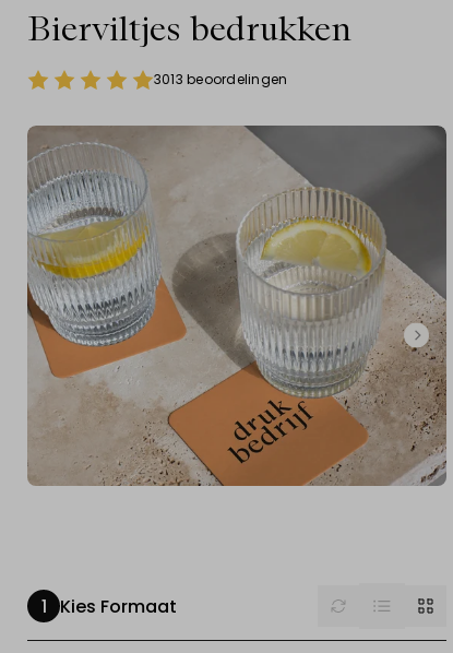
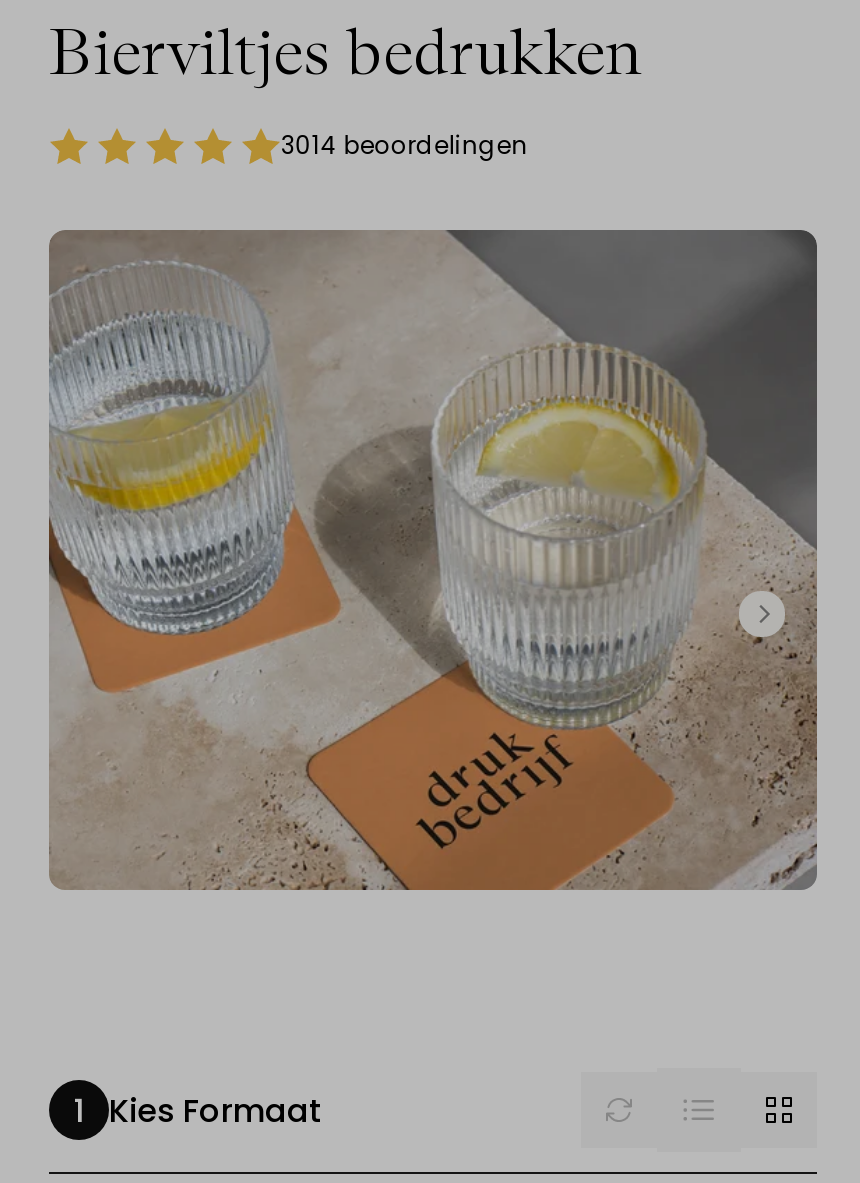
[154,70,287,88] 3013 beoordelingen -> [281,128,528,162] 3014 beoordelingen

